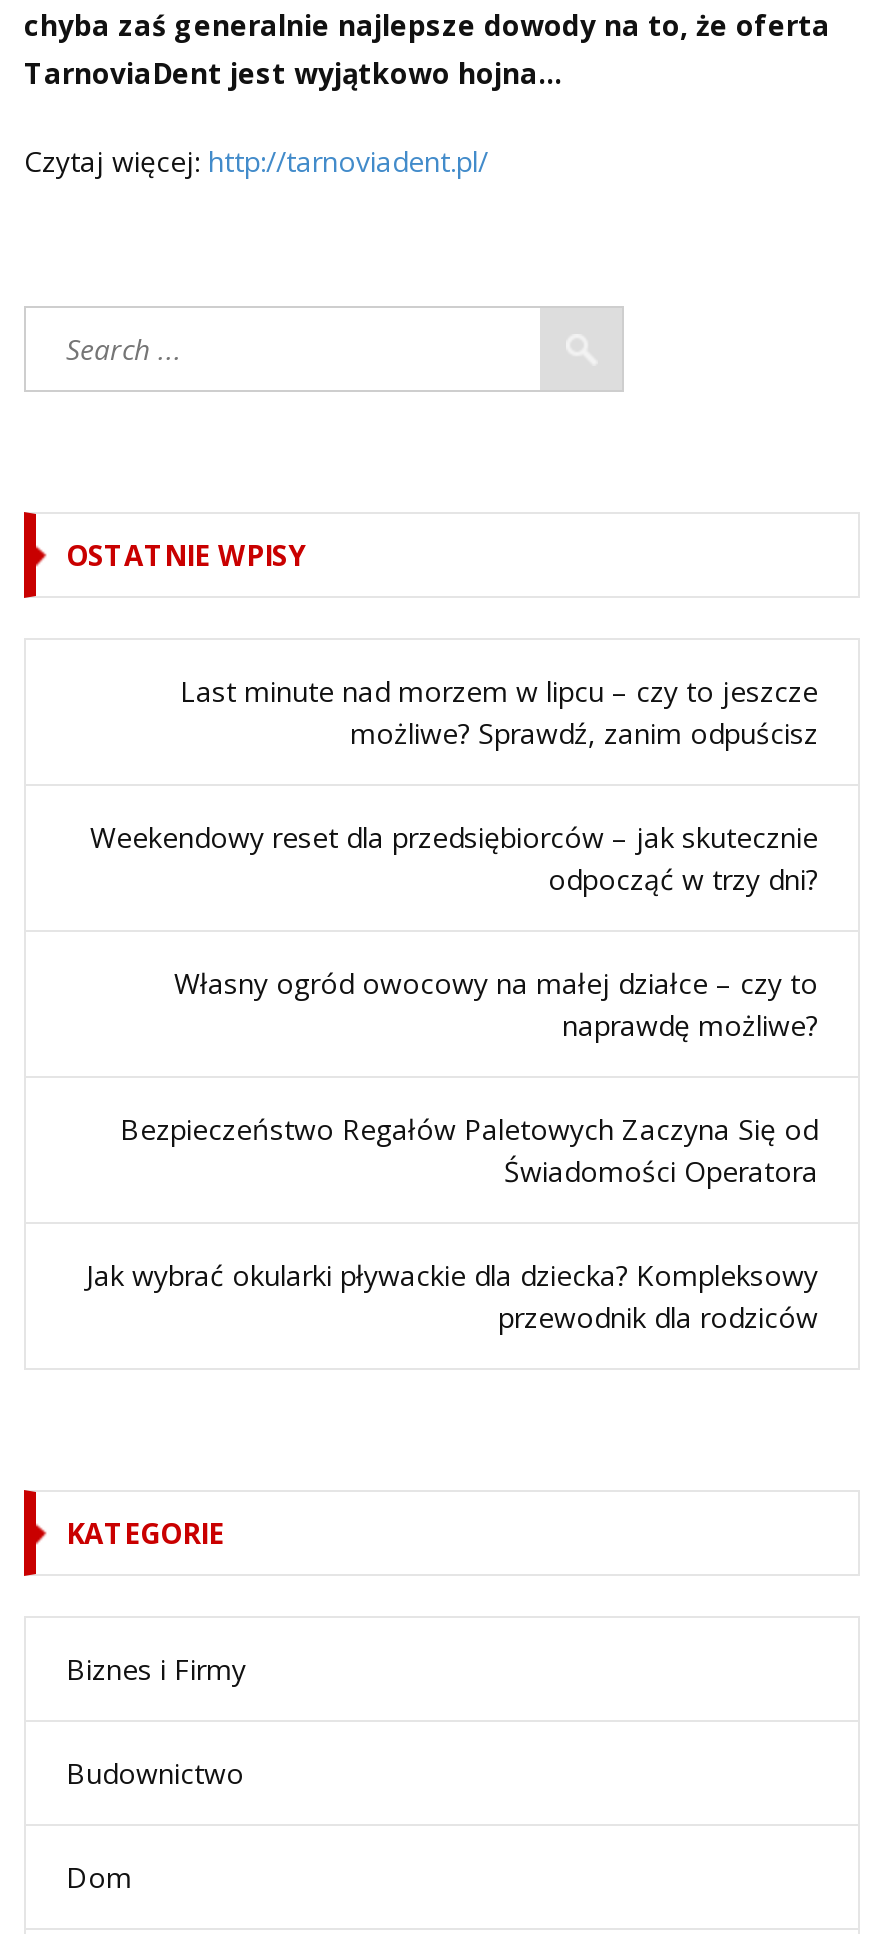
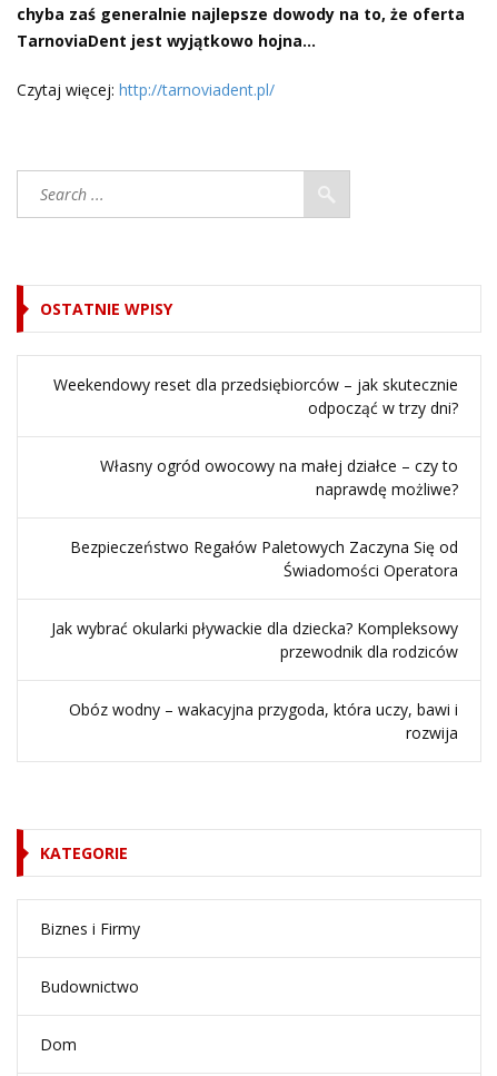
[180,673,818,753] Last minute nad morzem w lipcu – czy to jeszcze | możliwe? Sprawdź, zanim odpuścisz -> none
moved [86,819,818,1337] -> [51,374,458,662]: Weekendowy reset dla przedsiębiorców – jak skutecznie | odpocząć w trzy dni? | Własny ogród owocowy na małej działce – czy to | naprawdę możliwe? | Bezpieczeństwo Regałów Paletowych Zaczyna Się od | Świadomości Operatora | Jak wybrać okularki pływackie dla dziecka? Kompleksowy | przewodnik dla rodziców
none -> [69,699,458,744] Obóz wodny – wakacyjna przygoda, która uczy, bawi i | rozwija

